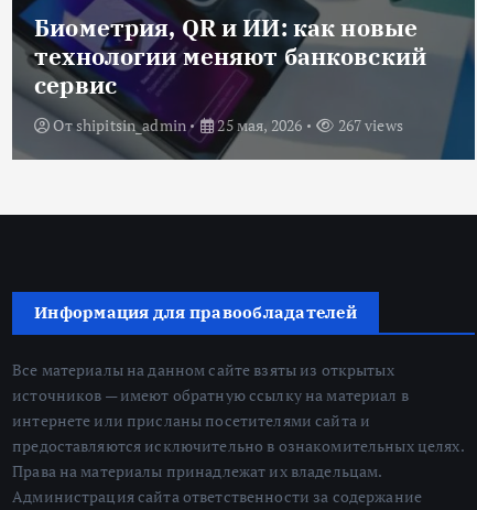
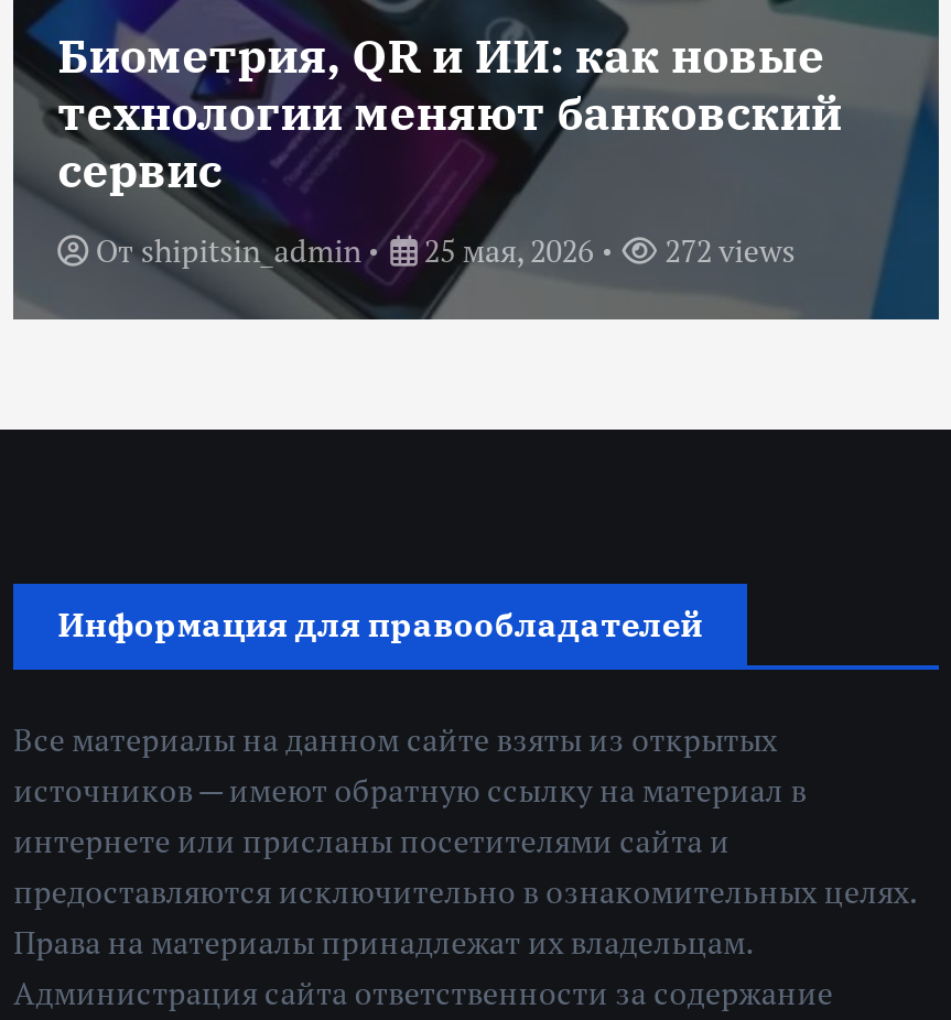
[334,115,403,136] 267 views -> [658,230,795,272] 272 views

